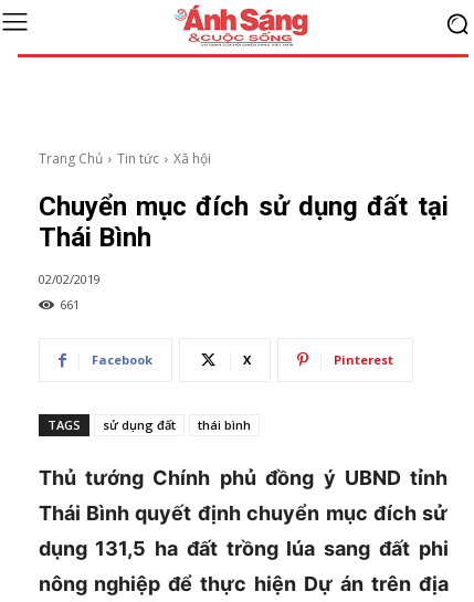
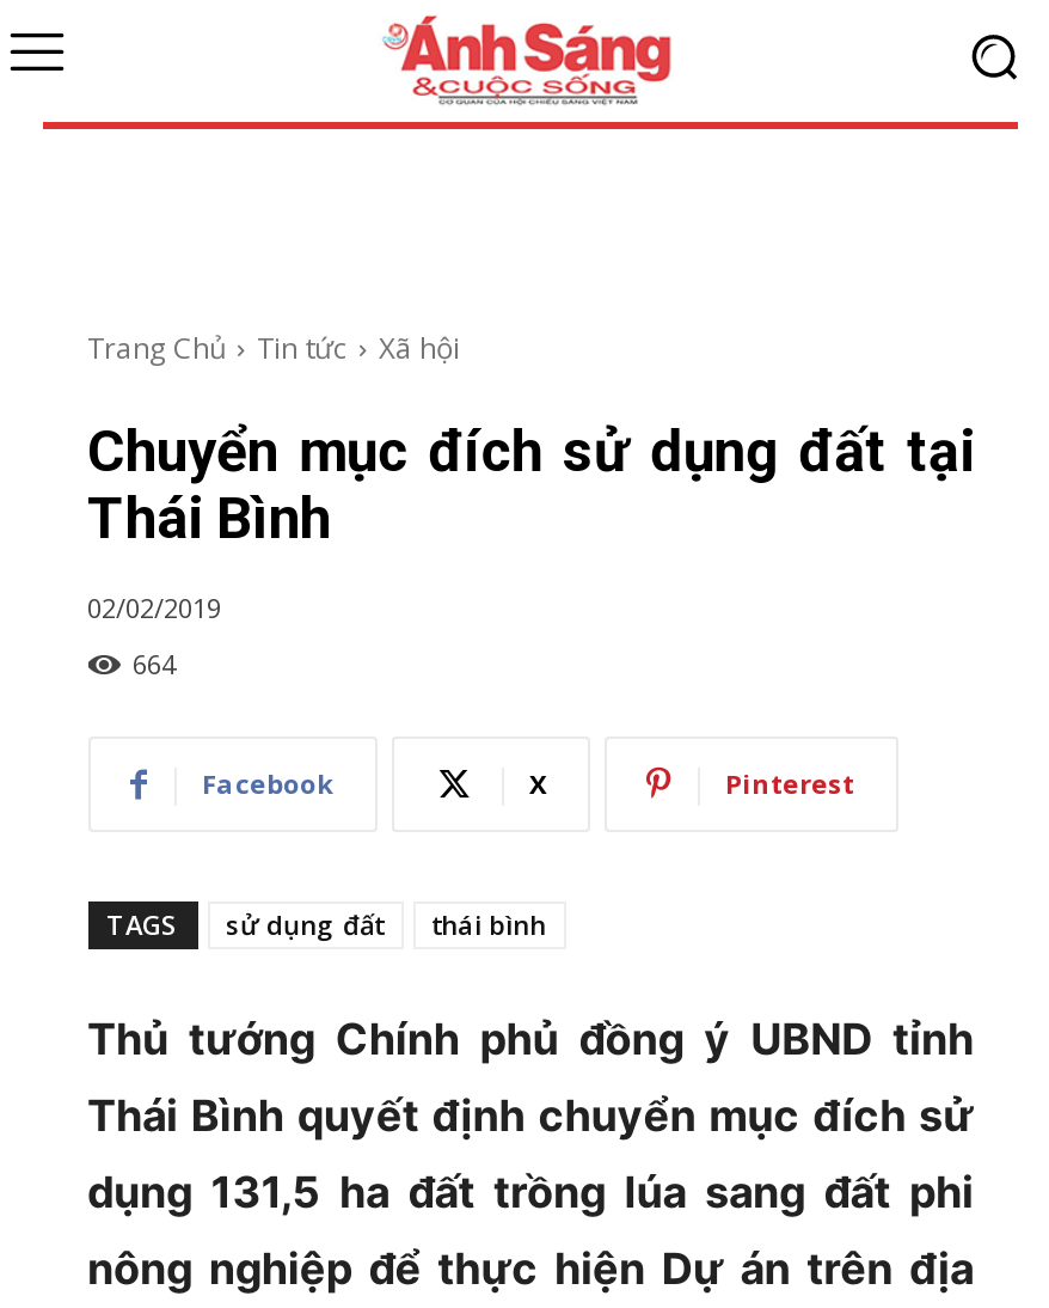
[59,296,79,313] 661 -> [133,646,176,682] 664

